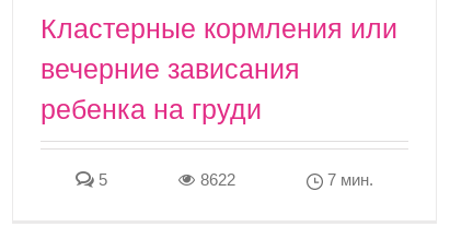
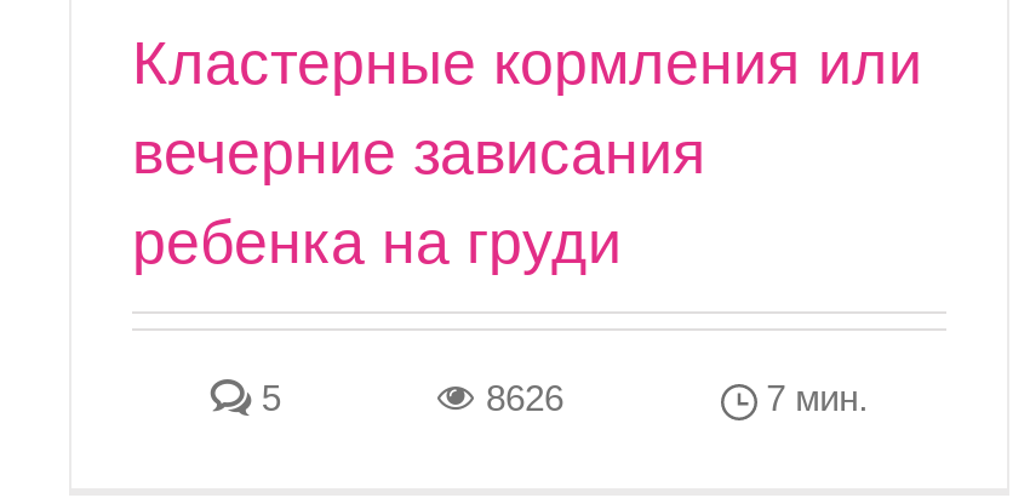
[200,171,235,189] 8622 -> [486,378,563,419] 8626

